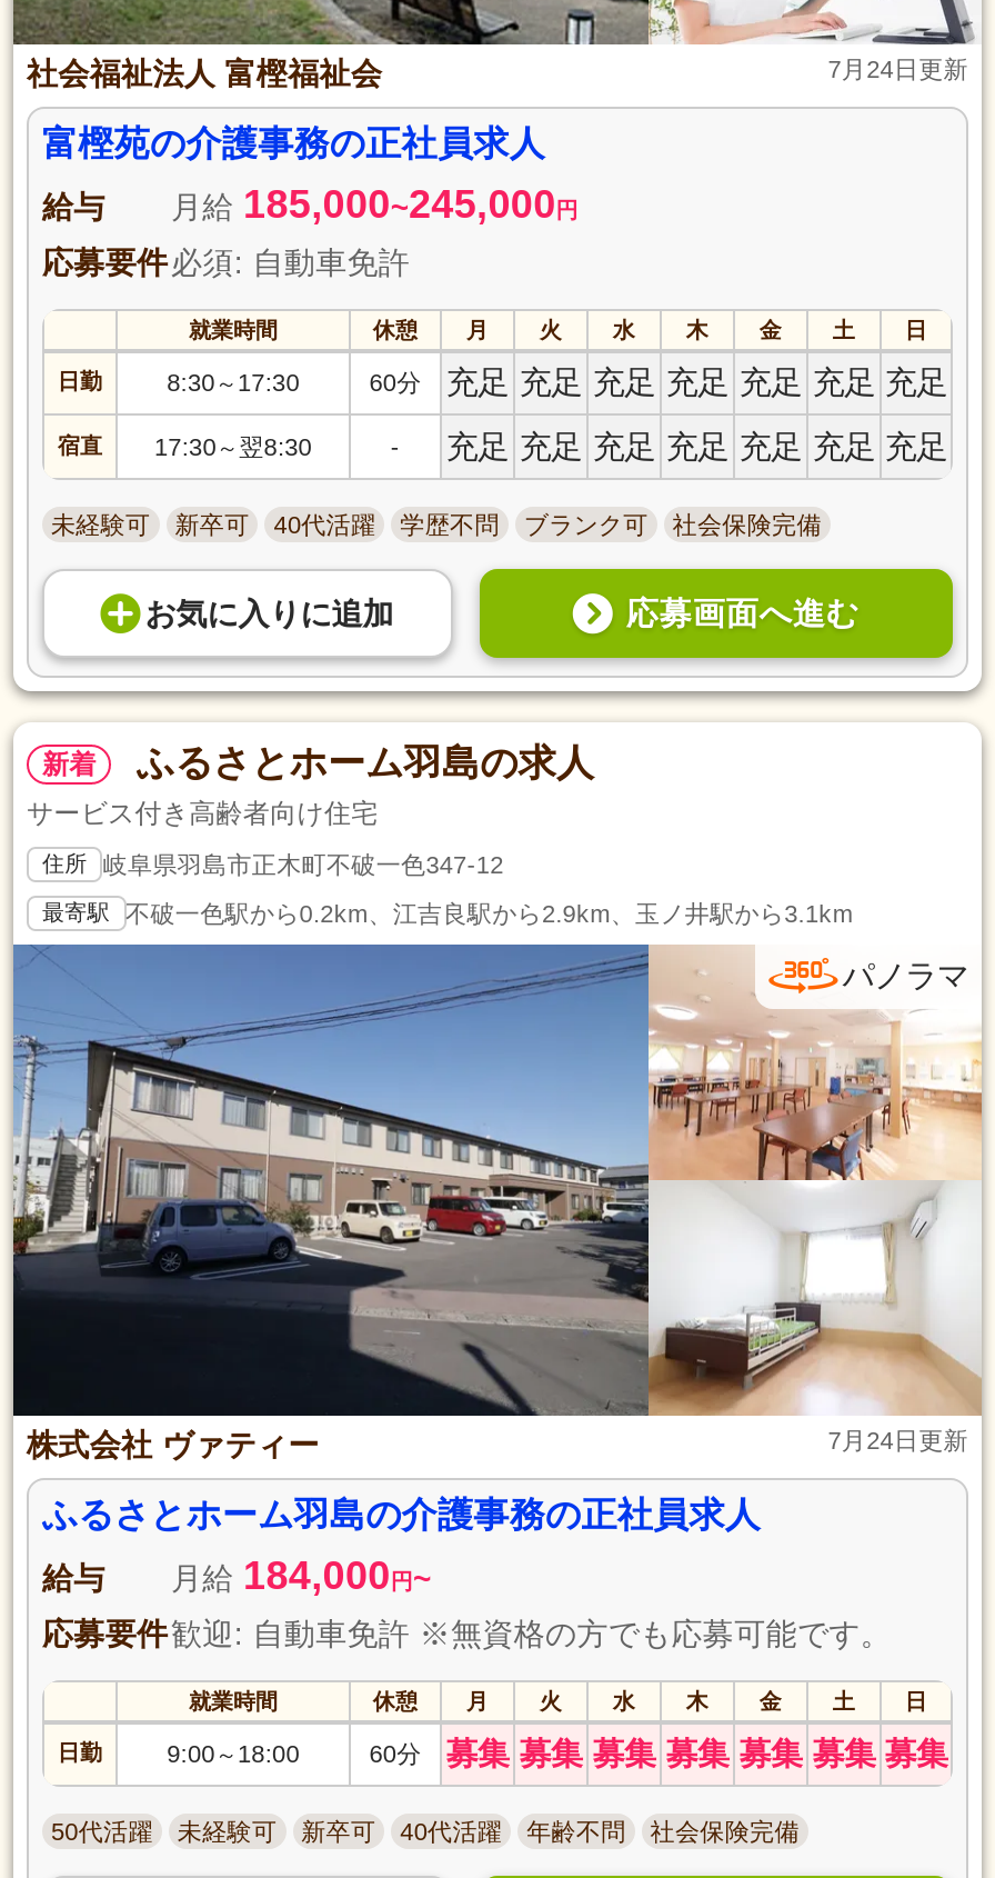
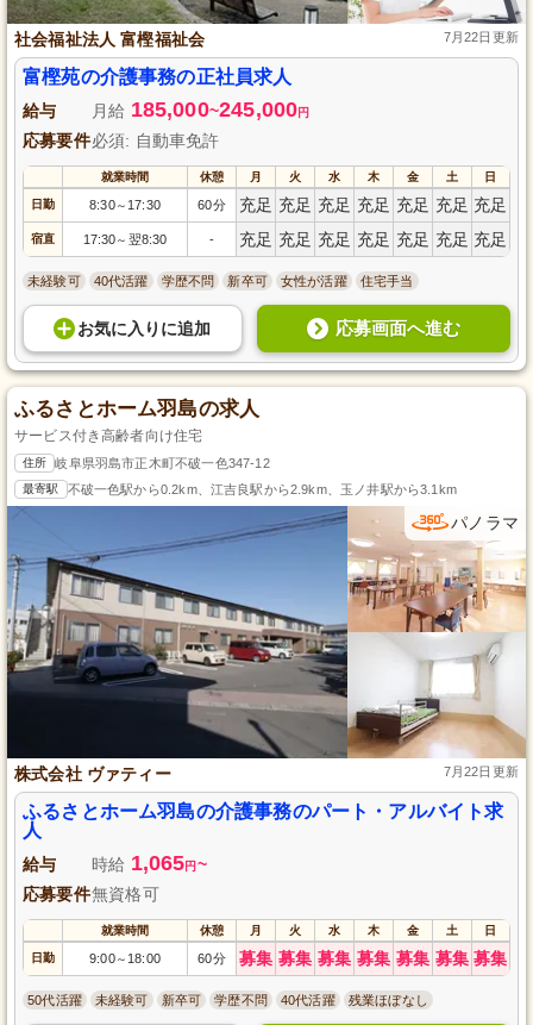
[828,55,968,82] 7月24日更新 -> [443,30,519,44] 7月22日更新
[175,511,249,538] 新卒可 -> none
[524,511,822,538] ブランク可 | 社会保険完備 -> [228,274,413,288] 新卒可 | 女性が活躍 | 住宅手当
[42,749,96,780] 新着 -> none
[828,1427,968,1453] 7月24日更新 -> [443,764,519,778] 7月22日更新
[42,1496,761,1533] ふるさとホーム羽島の介護事務の正社員求人 -> [23,801,504,840] ふるさとホーム羽島の介護事務のパート・アルバイト求 | 人
[42,1553,892,1651] 月給184,000円~ | 応募要件 歓迎: 自動車免許 ※無資格の方でも応募可能です。 -> [23,851,207,903] 時給1,065円~ | 応募要件 無資格可
[527,1818,799,1844] 年齢不問 | 社会保険完備 -> [348,993,428,1007] 残業ほぼなし
none -> [214,993,268,1007] 学歴不問

